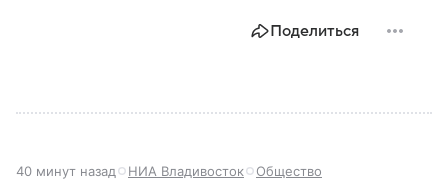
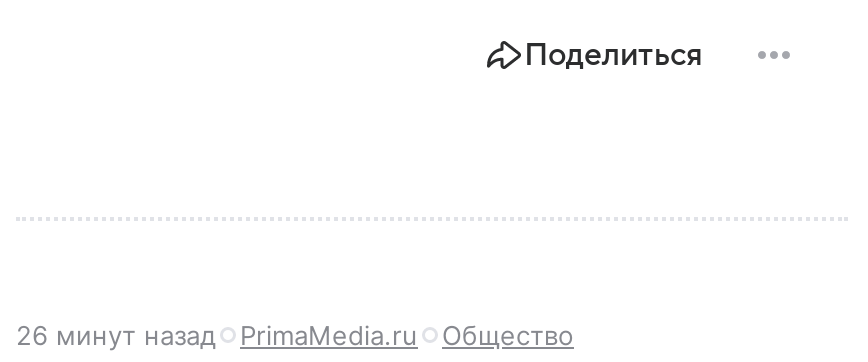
[16,163,244,179] 40 минут назад | НИА Владивосток -> [16,319,418,351] 26 минут назад | PrimaMedia.ru

